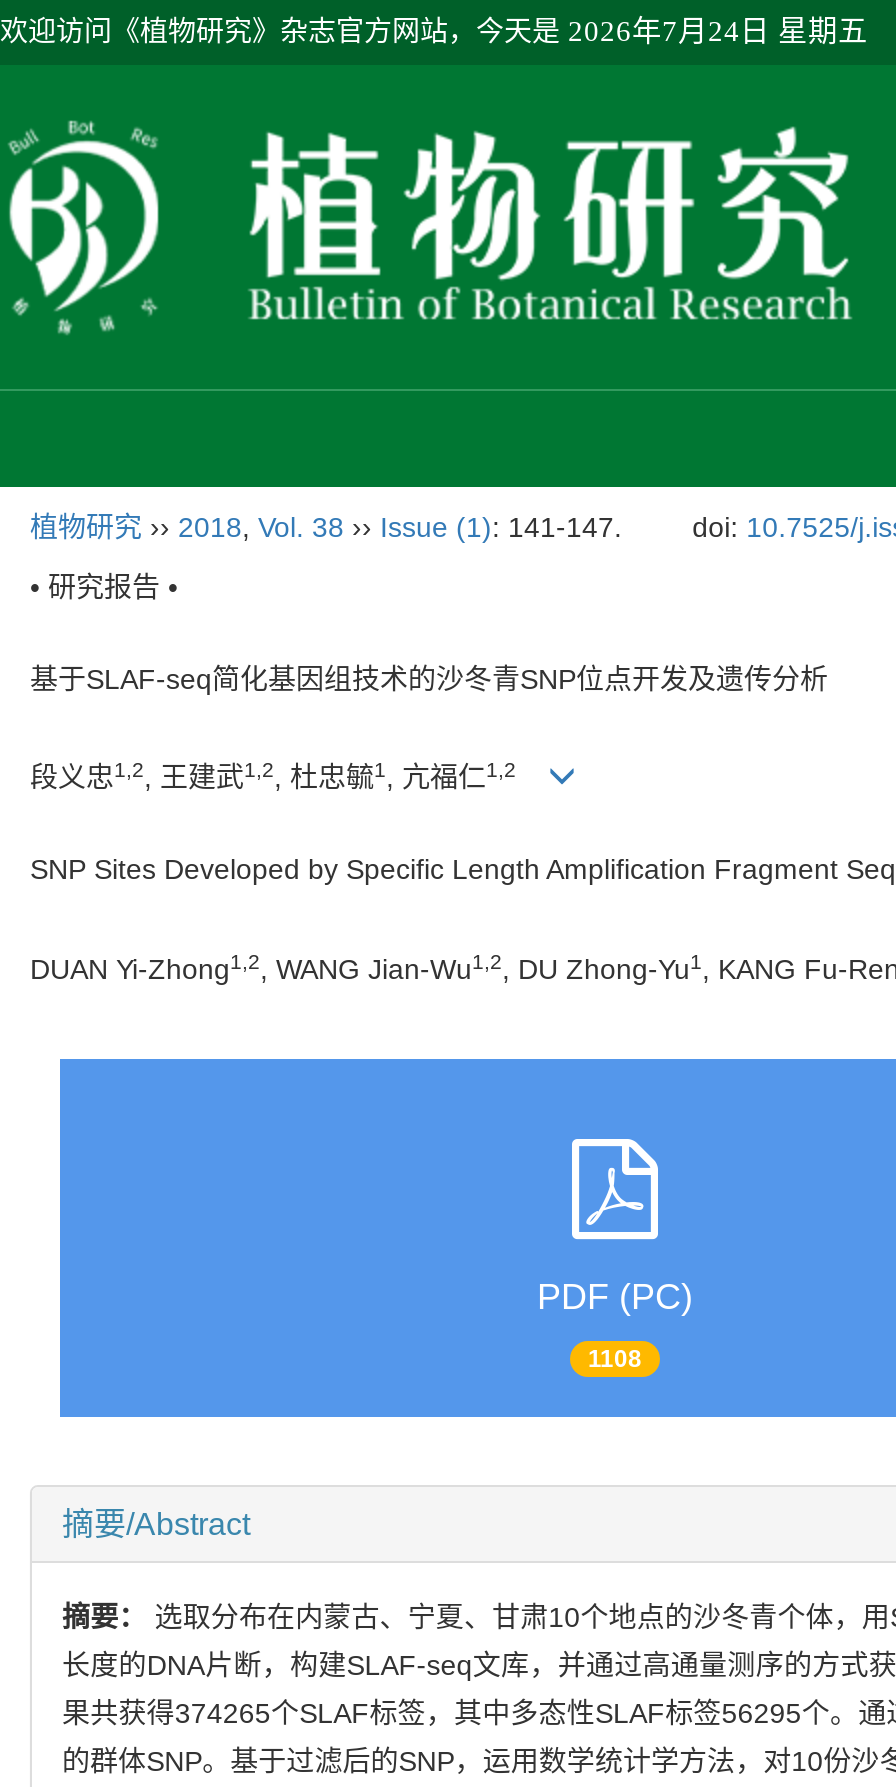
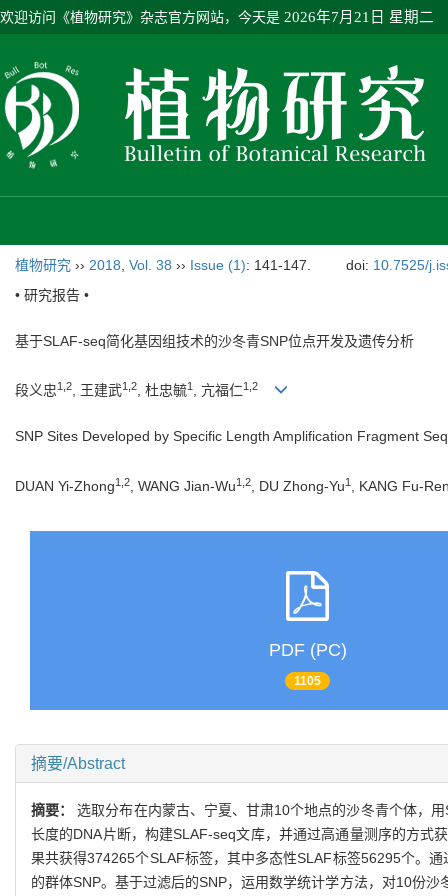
[0,15,868,47] 欢迎访问《植物研究》杂志官方网站，今天是2026年7月24日 星期五 -> [0,9,434,25] 欢迎访问《植物研究》杂志官方网站，今天是2026年7月21日 星期二
[588,1345,642,1373] 1108 -> [294,674,321,688] 1105

